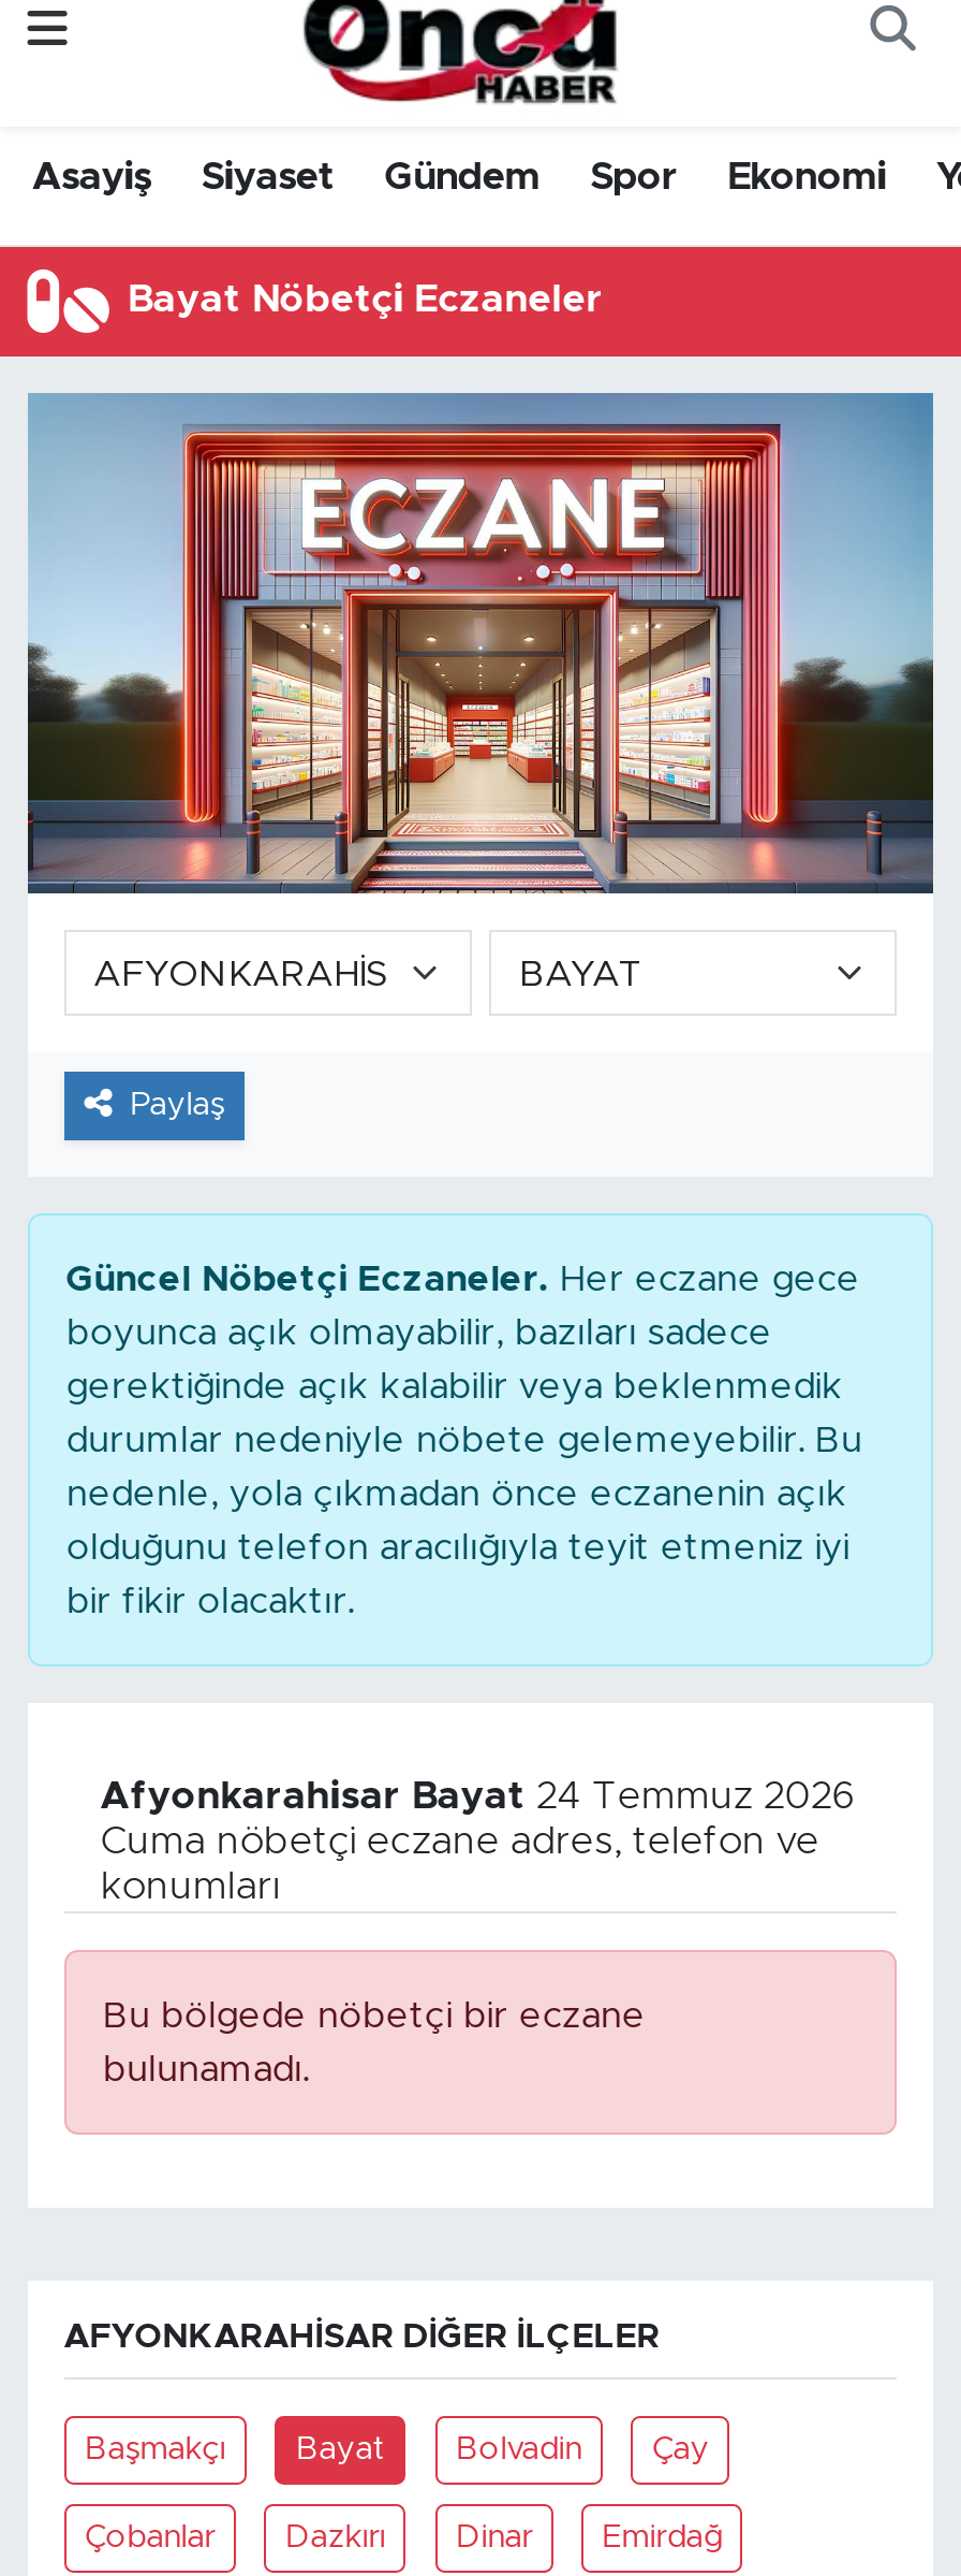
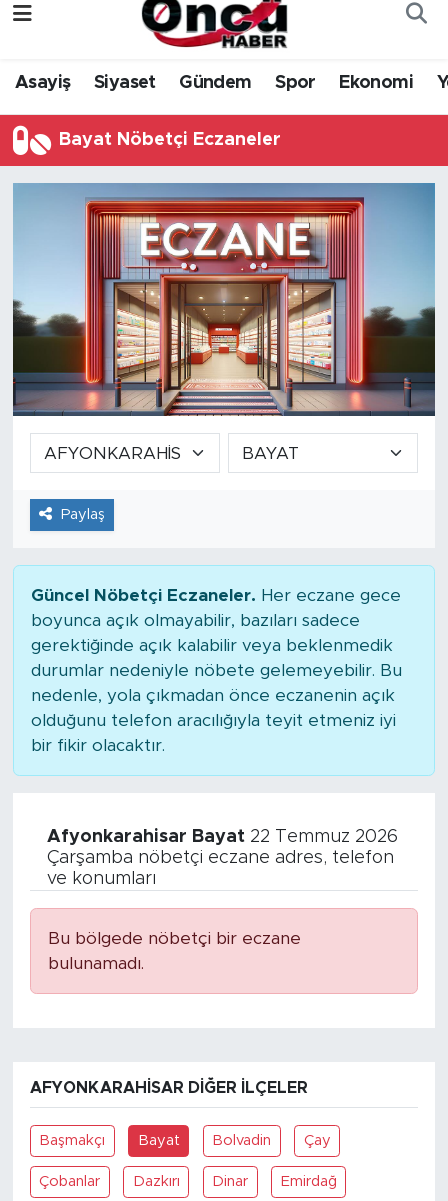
[100,1778,855,1907] Afyonkarahisar Bayat 24 Temmuz 2026 | Cuma nöbetçi eczane adres, telefon ve | konumları -> [47,828,398,888] Afyonkarahisar Bayat 22 Temmuz 2026 | Çarşamba nöbetçi eczane adres, telefon | ve konumları

